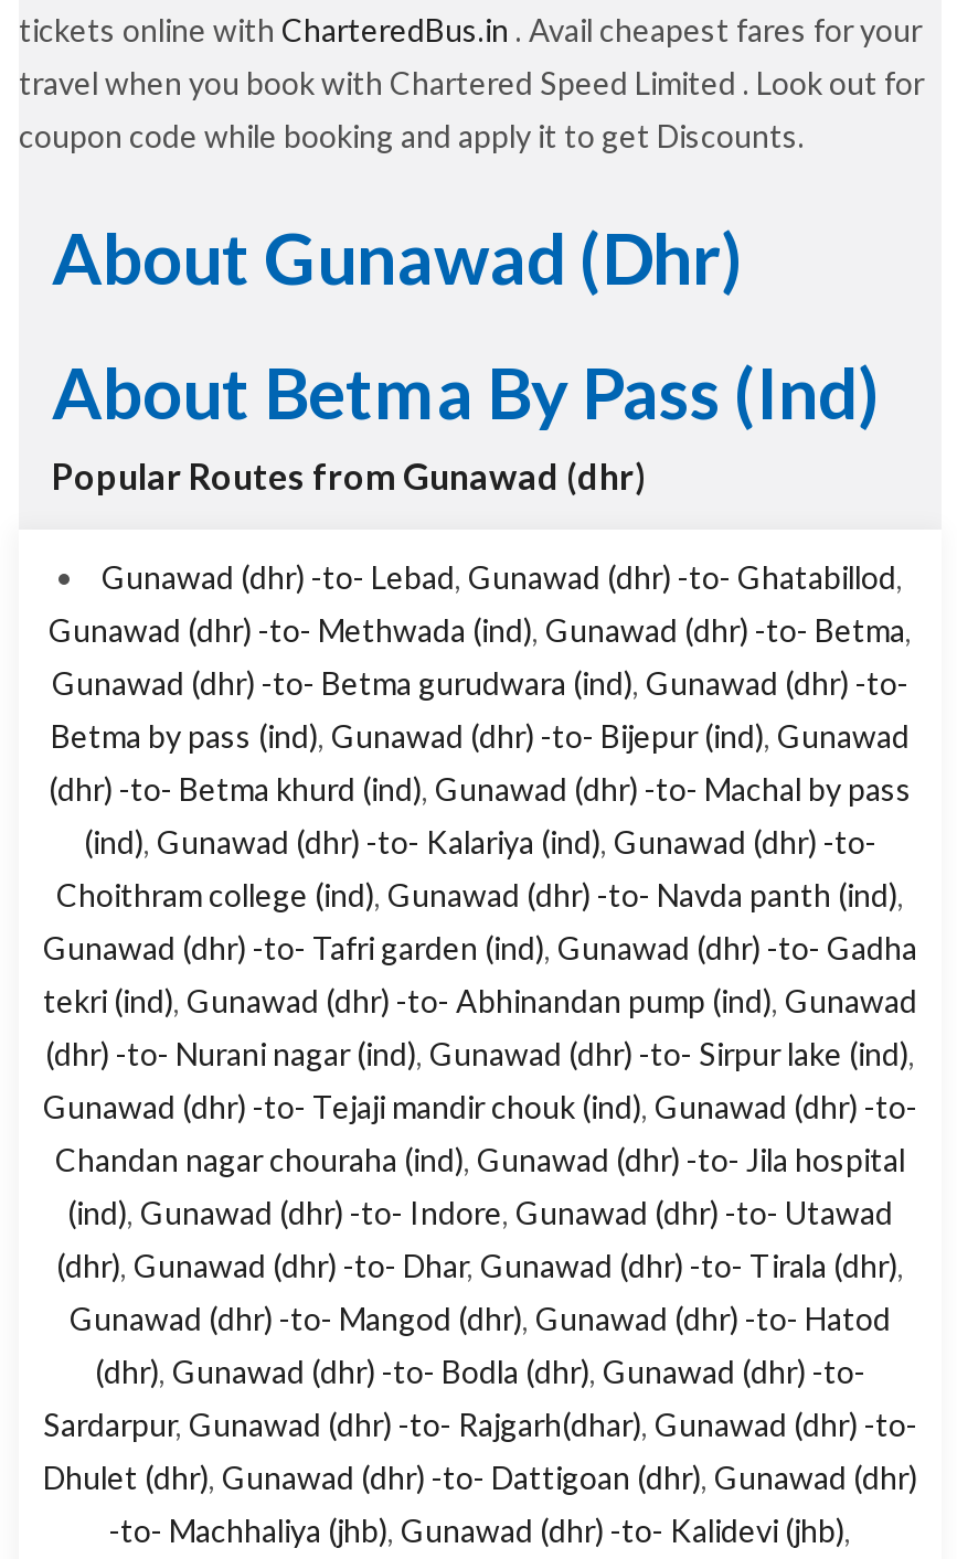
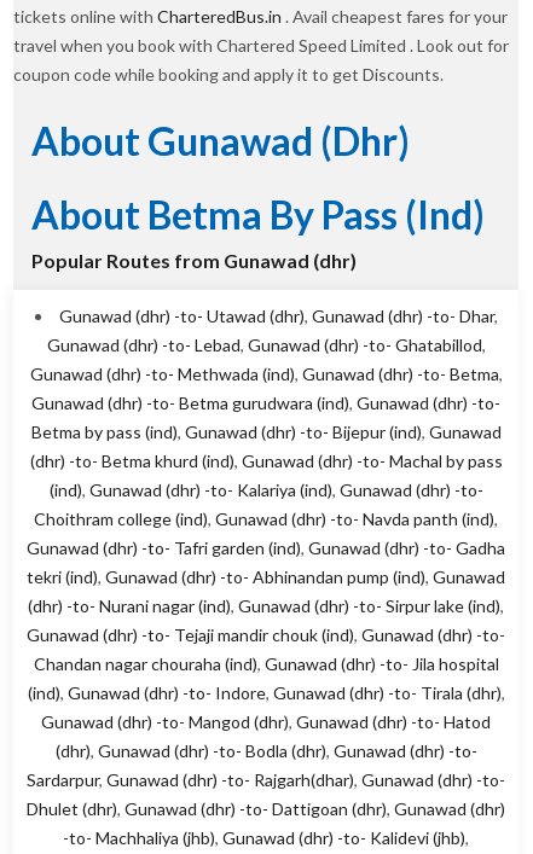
none -> [59,306,497,326] Gunawad (dhr) -to- Utawad (dhr), Gunawad (dhr) -to- Dhar,
moved [43,558,917,1178] -> [27,335,505,674]: Gunawad (dhr) -to- Lebad, Gunawad (dhr) -to- Ghatabillod, | Gunawad (dhr) -to- Methwada (ind), Gunawad (dhr) -to- Betma, | Gunawad (dhr) -to- Betma gurudwara (ind), Gunawad (dhr) -to- | ... | Gunawad (dhr) -to- Tejaji mandir chouk (ind), Gunawad (dhr) -to- | Chandan nagar chouraha (ind), Gunawad (dhr) -to- Jila hospital
[56,1194,904,1284] (ind), Gunawad (dhr) -to- Indore, Gunawad (dhr) -to- Utawad | (dhr), Gunawad (dhr) -to- Dhar, Gunawad (dhr) -to- Tirala (dhr), -> [27,682,505,703] (ind), Gunawad (dhr) -to- Indore, Gunawad (dhr) -to- Tirala (dhr),

